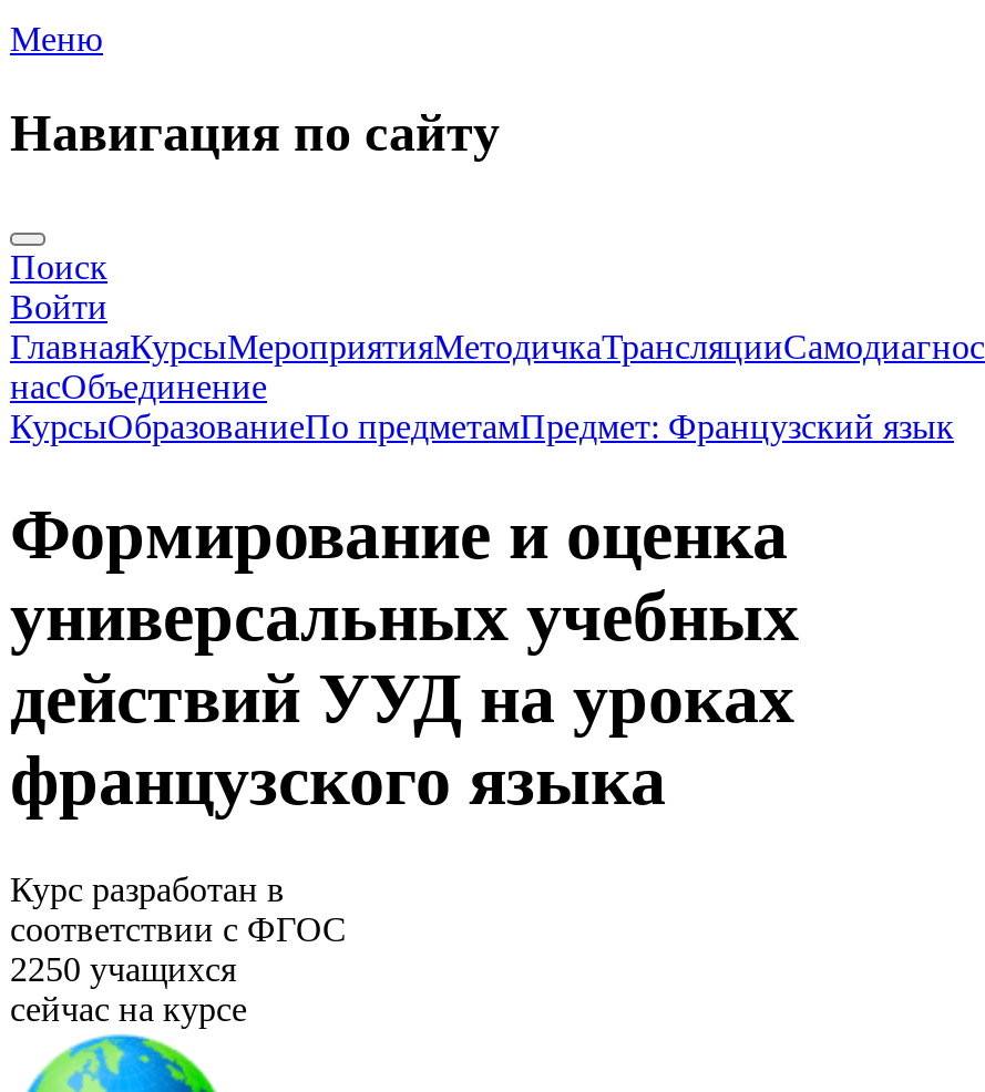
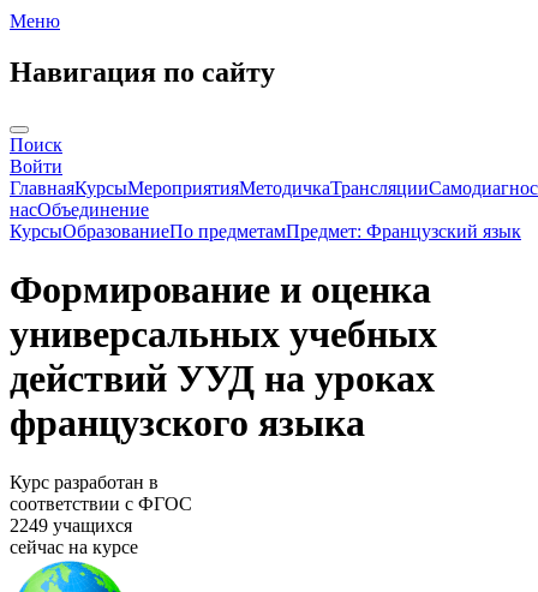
[10,950,236,987] 2250 учащихся -> [10,515,132,535] 2249 учащихся

